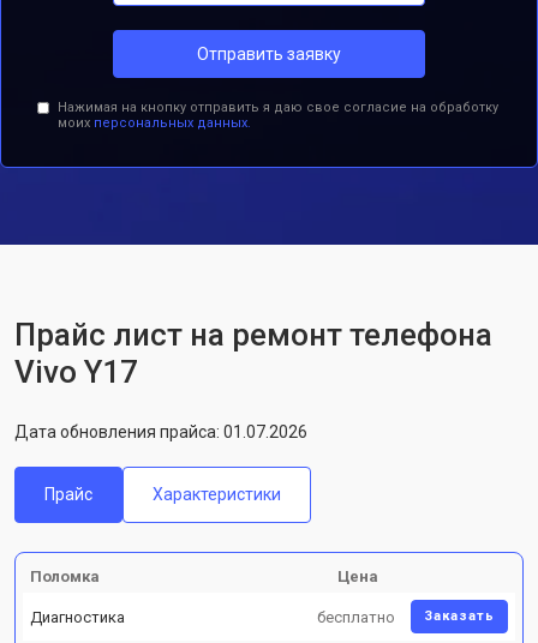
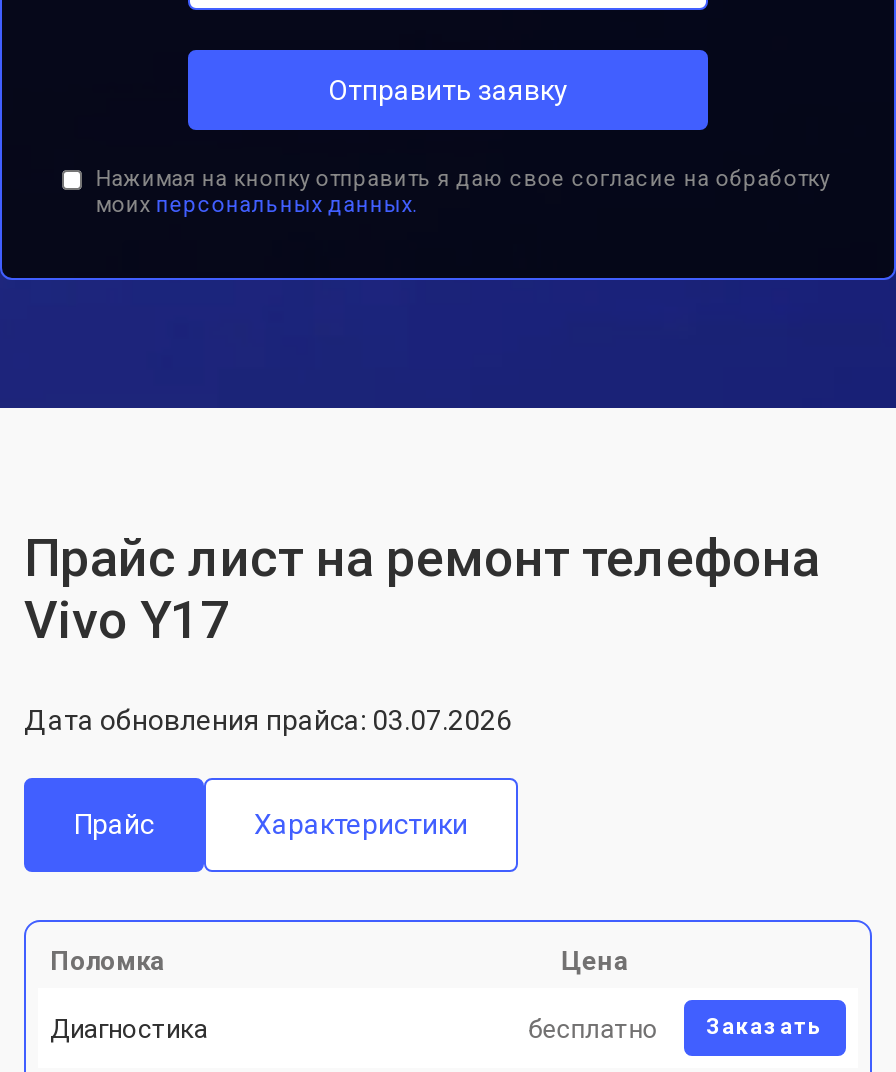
[14,422,307,441] Дата обновления прайса: 01.07.2026 -> [24,704,512,736] Дата обновления прайса: 03.07.2026

